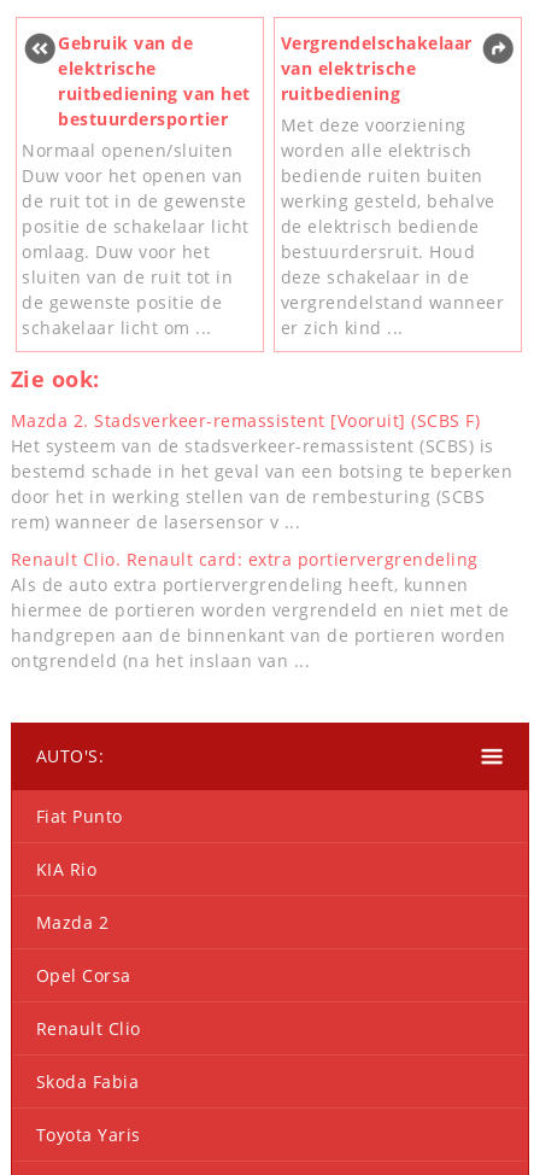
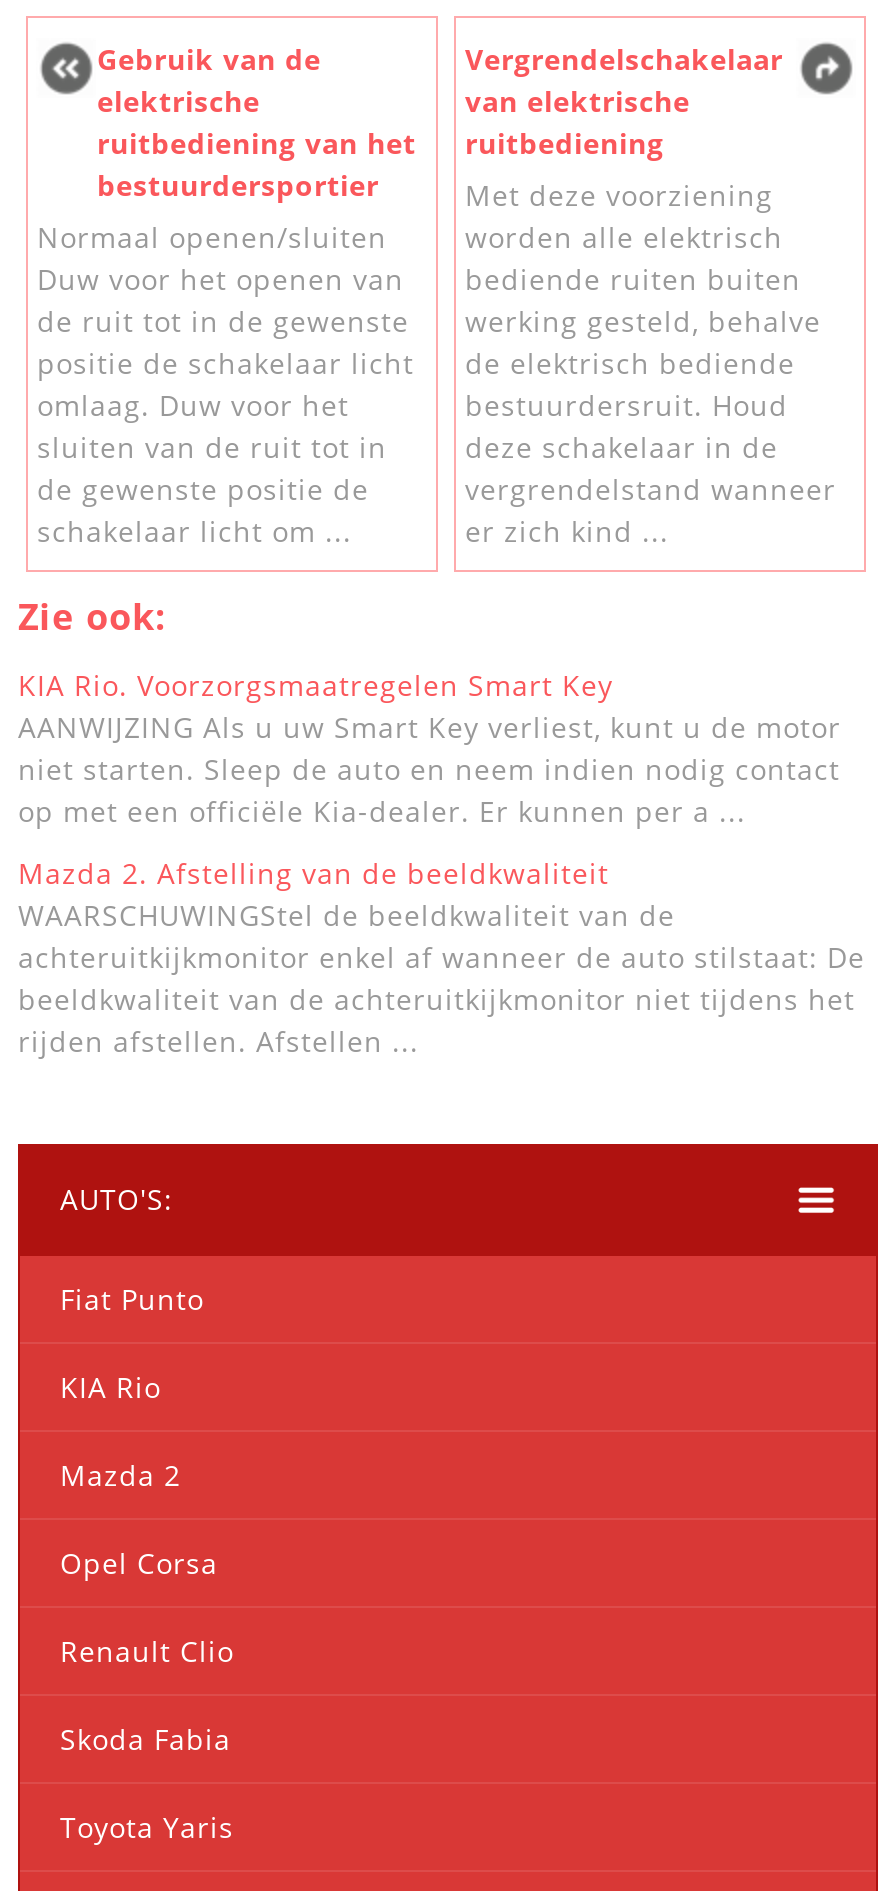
[11,409,513,533] Mazda 2. Stadsverkeer-remassistent [Vooruit] (SCBS F) | Het systeem van de stadsverkeer-remassistent (SCBS) is | bestemd schade in het geval van een botsing te beperken | door het in werking stellen van de rembesturing (SCBS | rem) wanneer de lasersensor v ... -> [18,666,841,830] KIA Rio. Voorzorgsmaatregelen Smart Key | AANWIJZING Als u uw Smart Key verliest, kunt u de motor | niet starten. Sleep de auto en neem indien nodig contact | op met een officiële Kia-dealer. Er kunnen per a ...
[11,548,510,672] Renault Clio. Renault card: extra portiervergrendeling | Als de auto extra portiervergrendeling heeft, kunnen | hiermee de portieren worden vergrendeld en niet met de | handgrepen aan de binnenkant van de portieren worden | ontgrendeld (na het inslaan van ... -> [18,854,865,1060] Mazda 2. Afstelling van de beeldkwaliteit | WAARSCHUWINGStel de beeldkwaliteit van de | achteruitkijkmonitor enkel af wanneer de auto stilstaat: De | beeldkwaliteit van de achteruitkijkmonitor niet tijdens het | rijden afstellen. Afstellen ...

